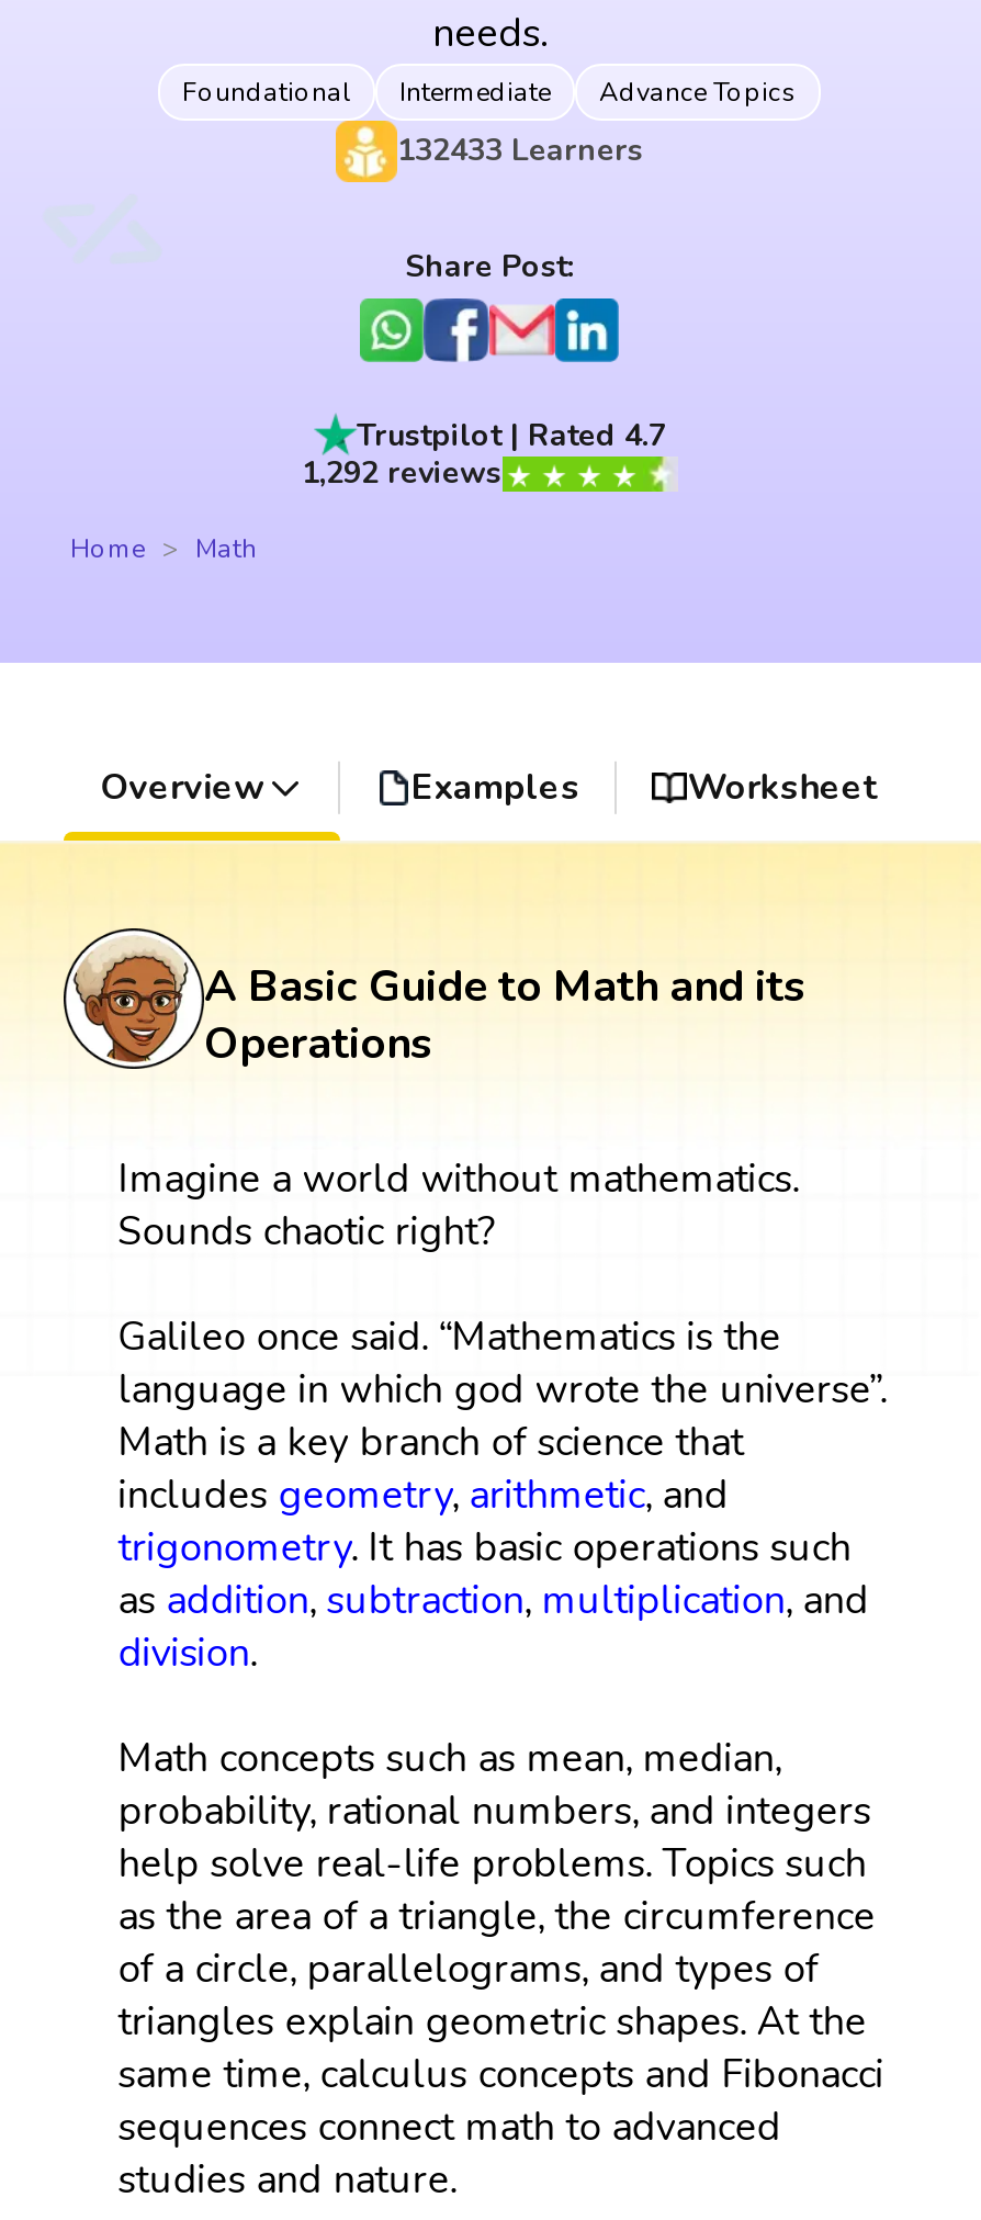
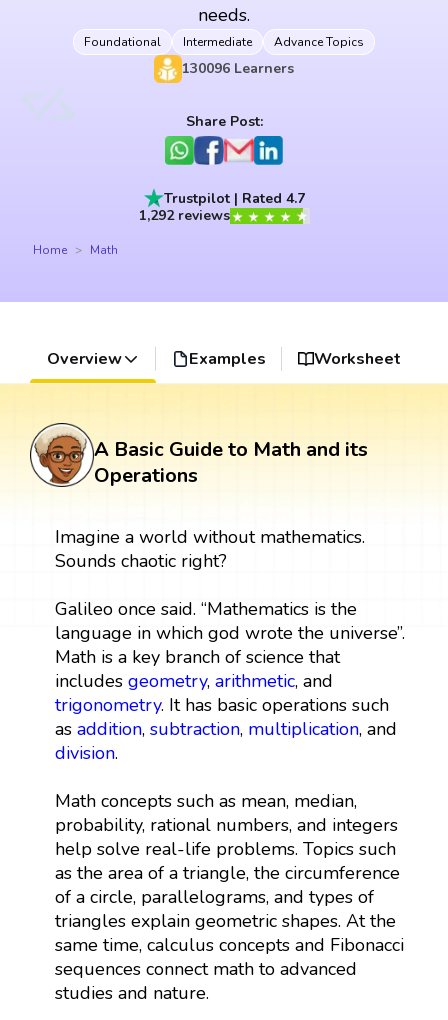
[397,129,643,171] 132433 Learners -> [182,59,294,78] 130096 Learners

